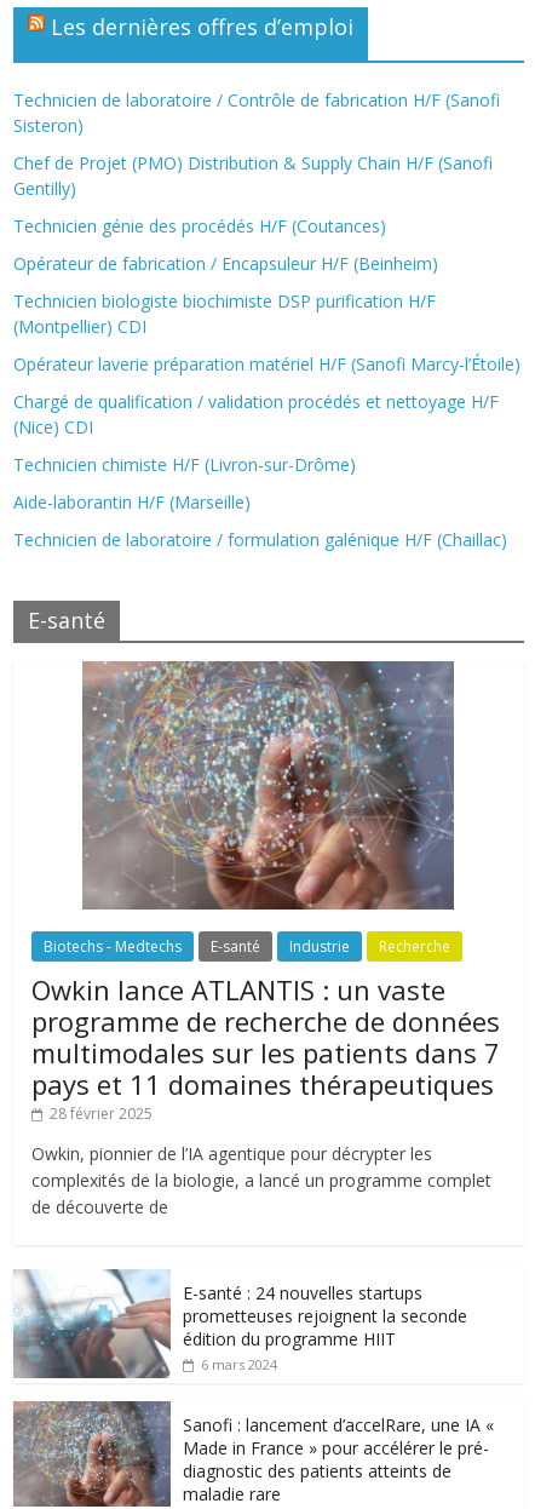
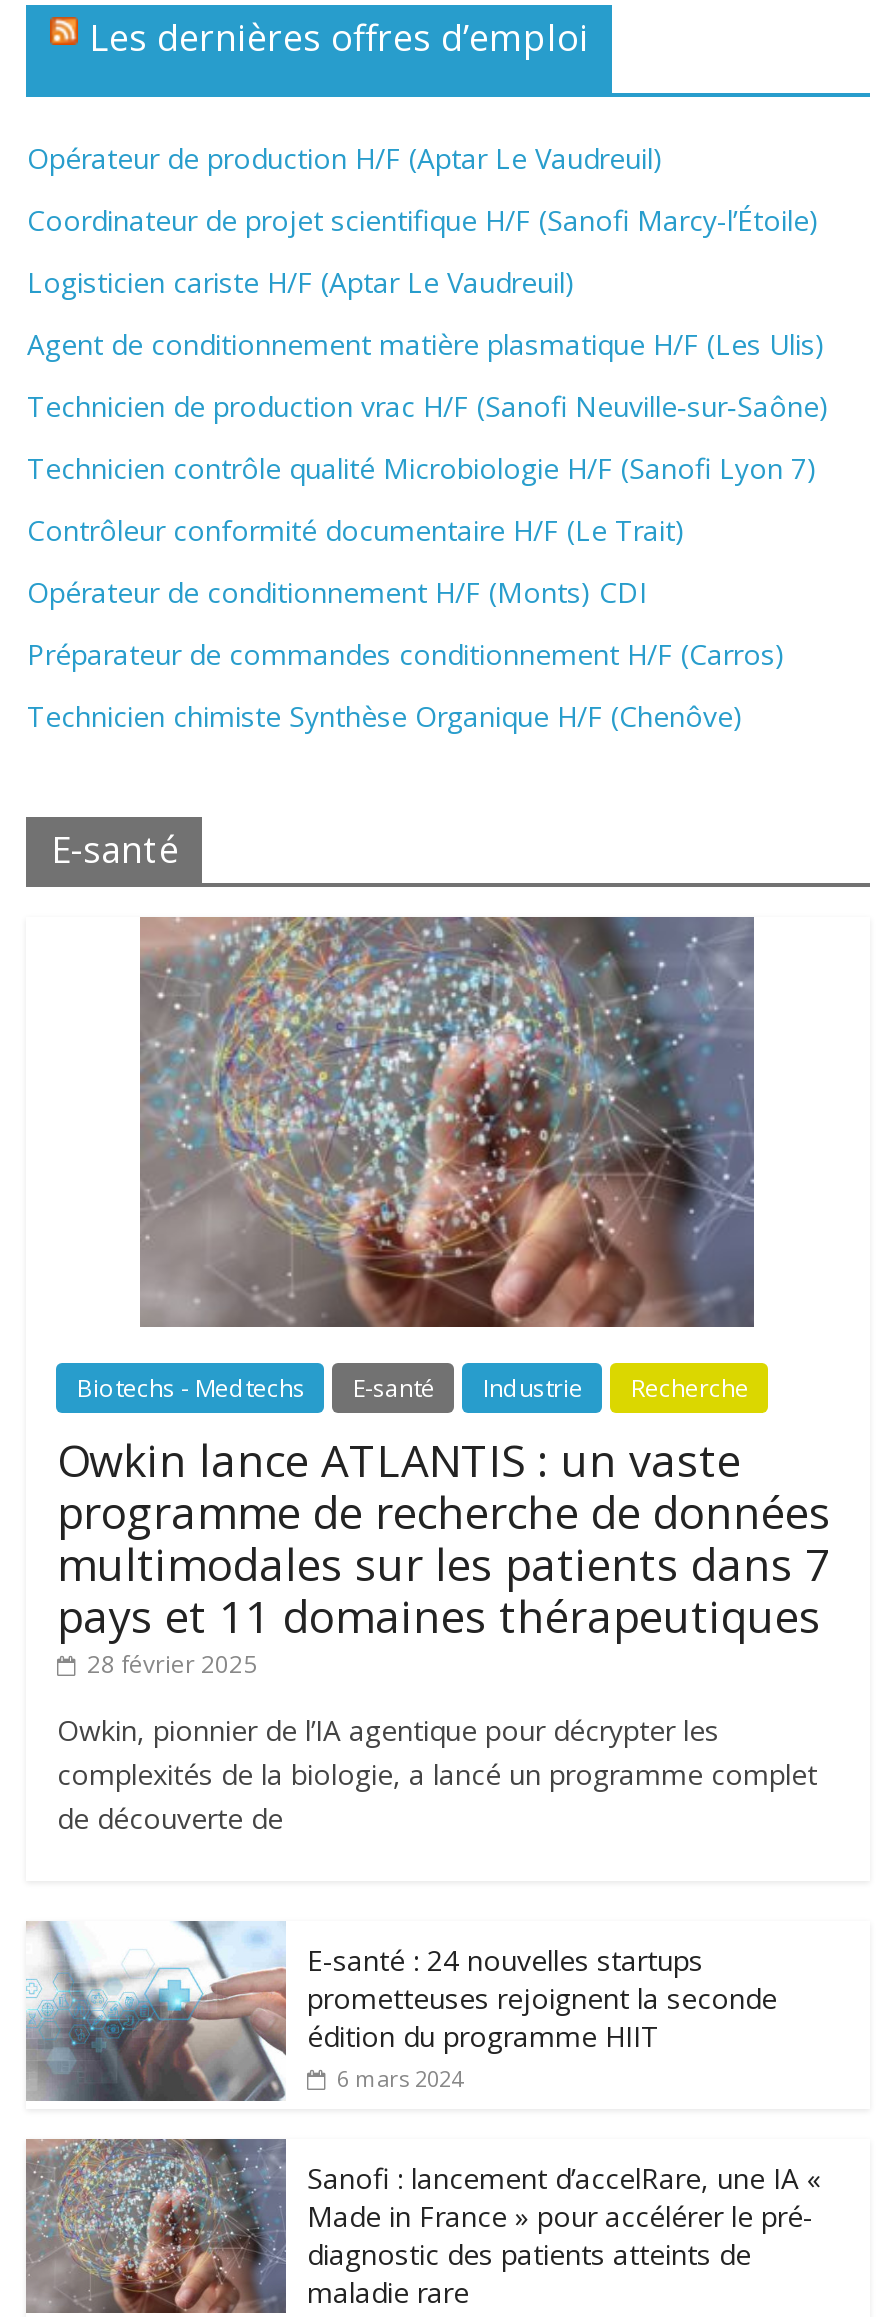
[14,88,500,137] Technicien de laboratoire / Contrôle de fabrication H/F (Sanofi | Sisteron) -> [27,139,663,177] Opérateur de production H/F (Aptar Le Vaudreuil)
[14,151,493,200] Chef de Projet (PMO) Distribution & Supply Chain H/F (Sanofi | Gentilly) -> [27,201,819,239] Coordinateur de projet scientifique H/F (Sanofi Marcy-l’Étoile)
[14,214,387,237] Technicien génie des procédés H/F (Coutances) -> [27,263,575,301] Logisticien cariste H/F (Aptar Le Vaudreuil)
[14,252,439,275] Opérateur de fabrication / Encapsuleur H/F (Beinheim) -> [27,325,825,363] Agent de conditionnement matière plasmatique H/F (Les Ulis)
[14,289,436,338] Technicien biologiste biochimiste DSP purification H/F | (Montpellier) CDI -> [27,387,829,425] Technicien de production vrac H/F (Sanofi Neuville‑sur‑Saône)
[14,352,521,375] Opérateur laverie préparation matériel H/F (Sanofi Marcy-l’Étoile) -> [27,449,817,487] Technicien contrôle qualité Microbiologie H/F (Sanofi Lyon 7)
[14,390,499,438] Chargé de qualification / validation procédés et nettoyage H/F | (Nice) CDI -> [27,511,685,549] Contrôleur conformité documentaire H/F (Le Trait)
[14,453,356,476] Technicien chimiste H/F (Livron-sur-Drôme) -> [27,573,647,611] Opérateur de conditionnement H/F (Monts) CDI
[14,490,251,513] Aide-laborantin H/F (Marseille) -> [27,635,785,673] Préparateur de commandes conditionnement H/F (Carros)
[14,528,508,551] Technicien de laboratoire / formulation galénique H/F (Chaillac) -> [27,697,743,735] Technicien chimiste Synthèse Organique H/F (Chenôve)

